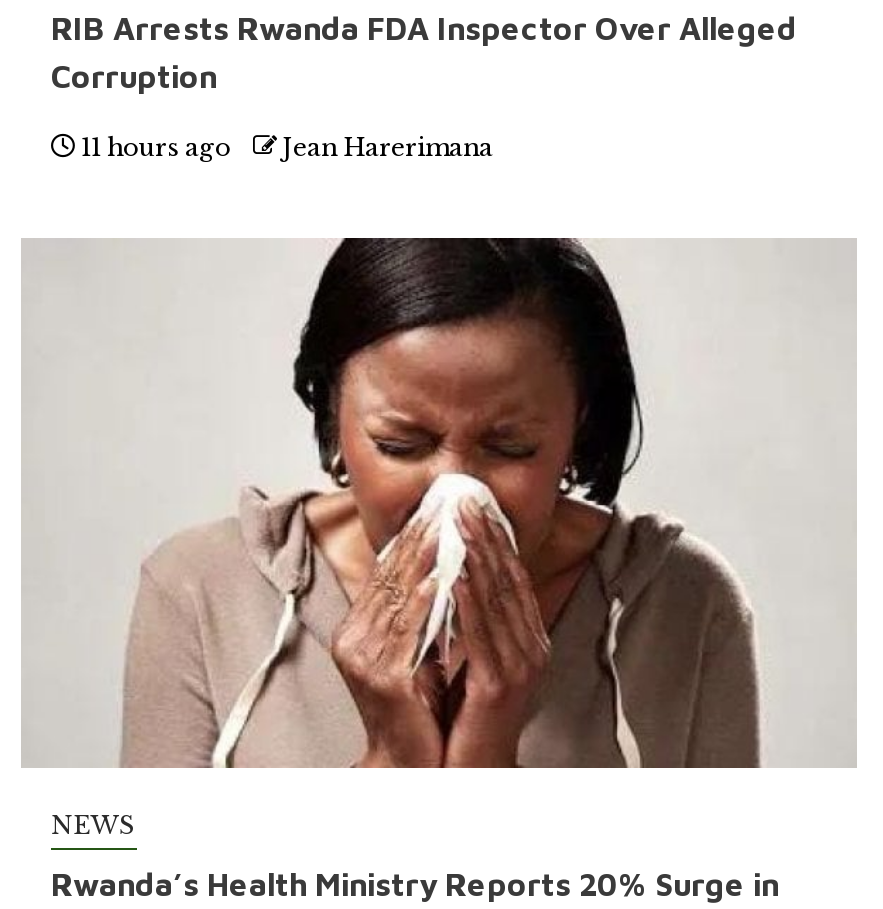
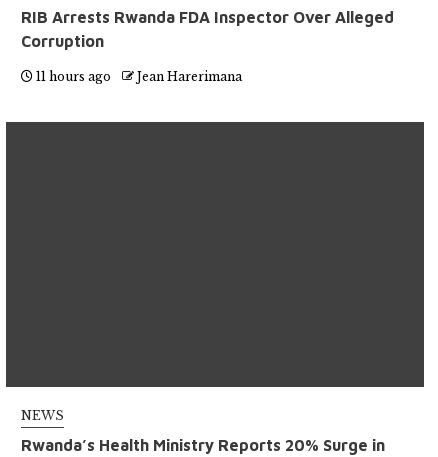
[23,237,855,769] [image] -> none

